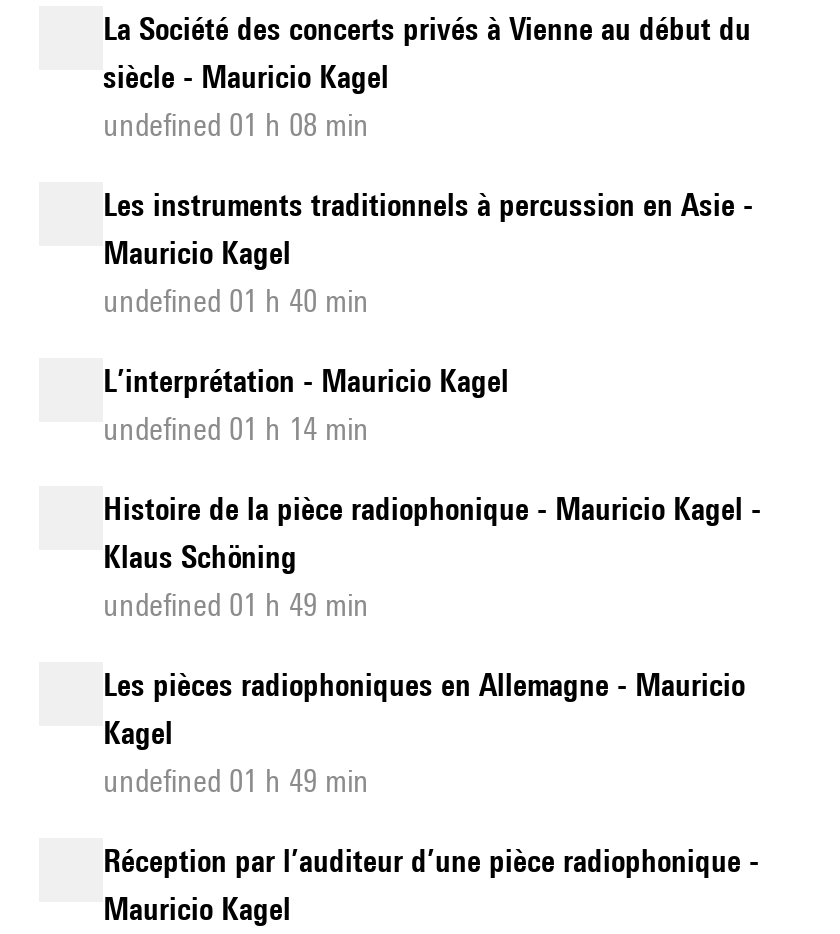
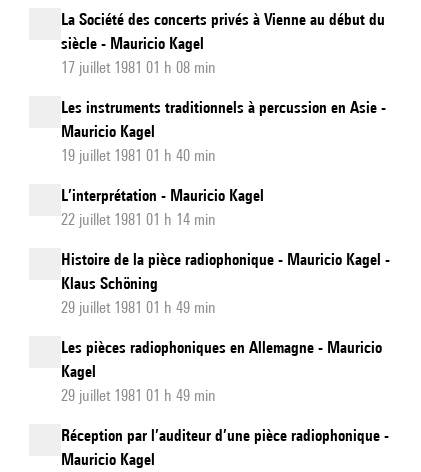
[103,106,369,144] undefined 01 h 08 min -> [61,58,216,77] 17 juillet 1981 01 h 08 min
[103,282,369,320] undefined 01 h 40 min -> [61,146,216,165] 19 juillet 1981 01 h 40 min
[103,410,369,448] undefined 01 h 14 min -> [61,210,216,229] 22 juillet 1981 01 h 14 min
[103,586,369,624] undefined 01 h 49 min -> [61,298,216,317] 29 juillet 1981 01 h 49 min
[103,762,369,800] undefined 01 h 49 min -> [61,386,216,405] 29 juillet 1981 01 h 49 min

